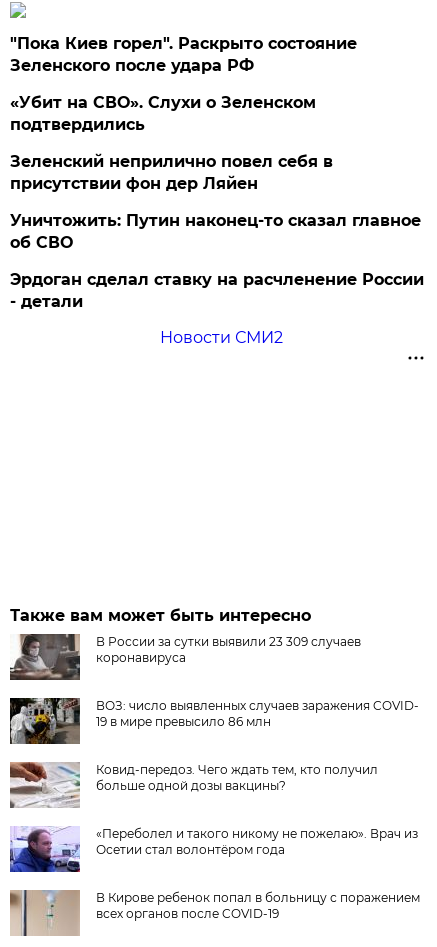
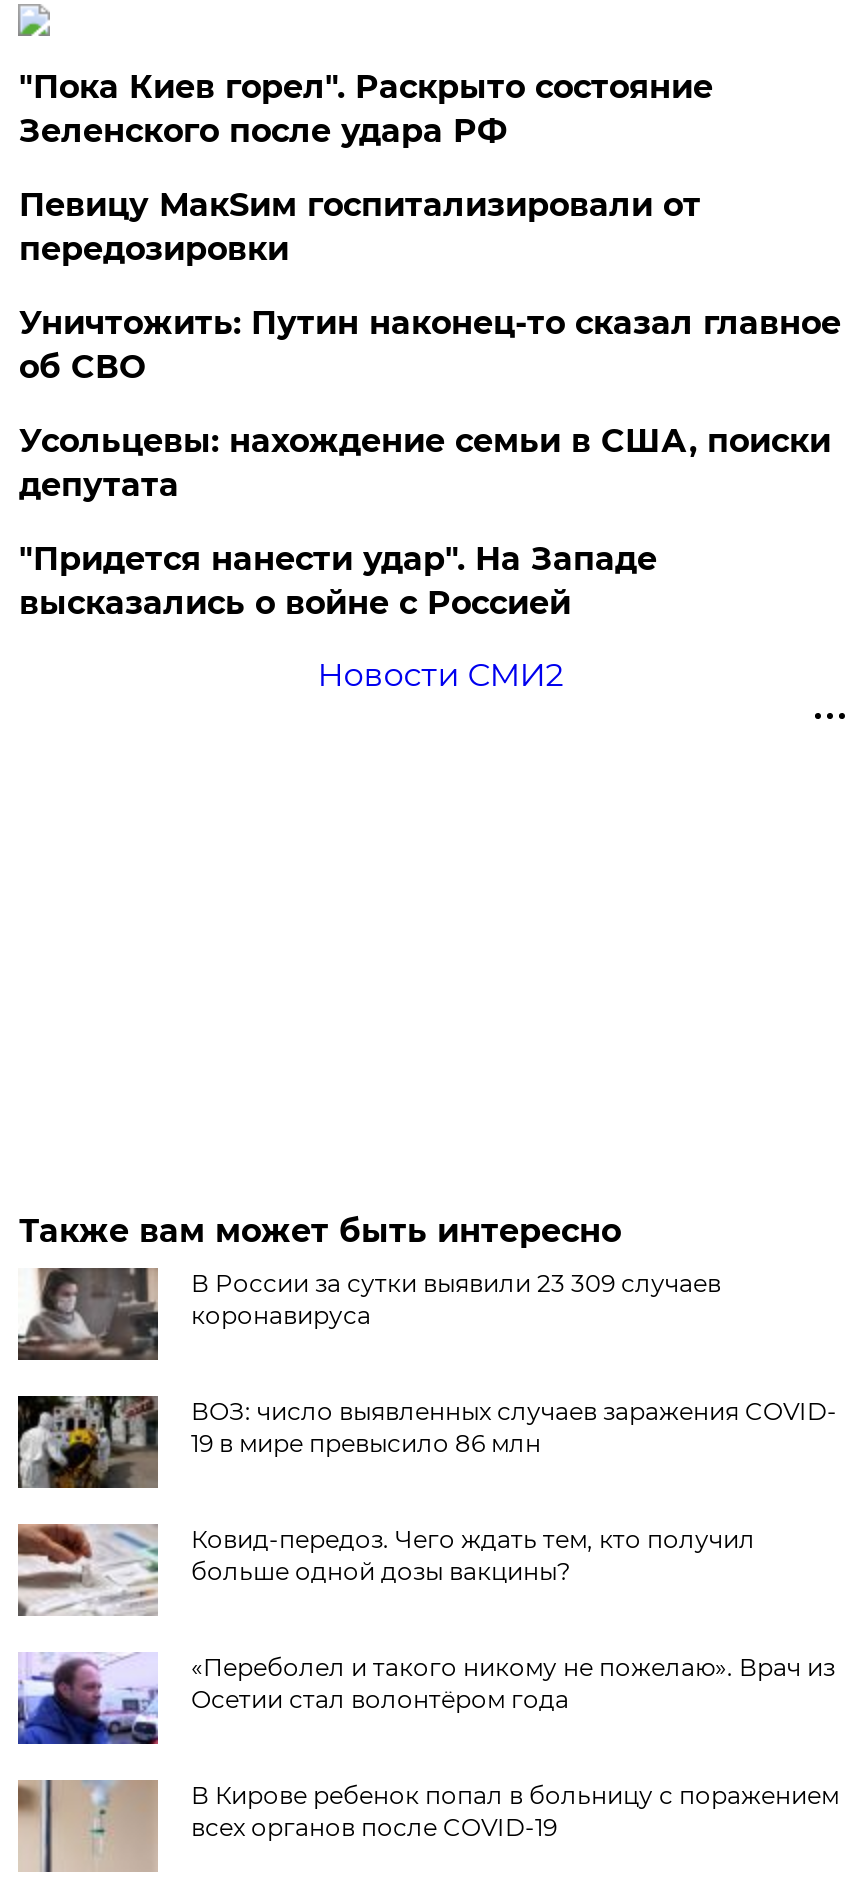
[10,93,333,193] «Убит на СВО». Слухи о Зеленском | подтвердились | Зеленский неприлично повел cебя в | присутствии фон дер Ляйен -> [19,186,701,268] Певицу МакSим госпитализировали от | передозировки
moved [10,211,421,252] -> [19,304,841,386]: Уничтожить: Путин наконец-то сказал главное | об СВО
[10,270,424,311] Эрдоган сделал ставку на расчленение России | - детали -> [19,422,831,622] Усольцевы: нахождение семьи в США, поиски | депутата | "Придется нанести удар". На Западе | высказались о войне с Россией

